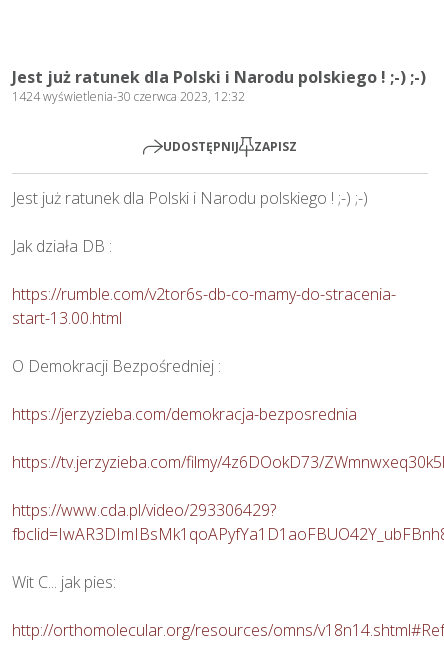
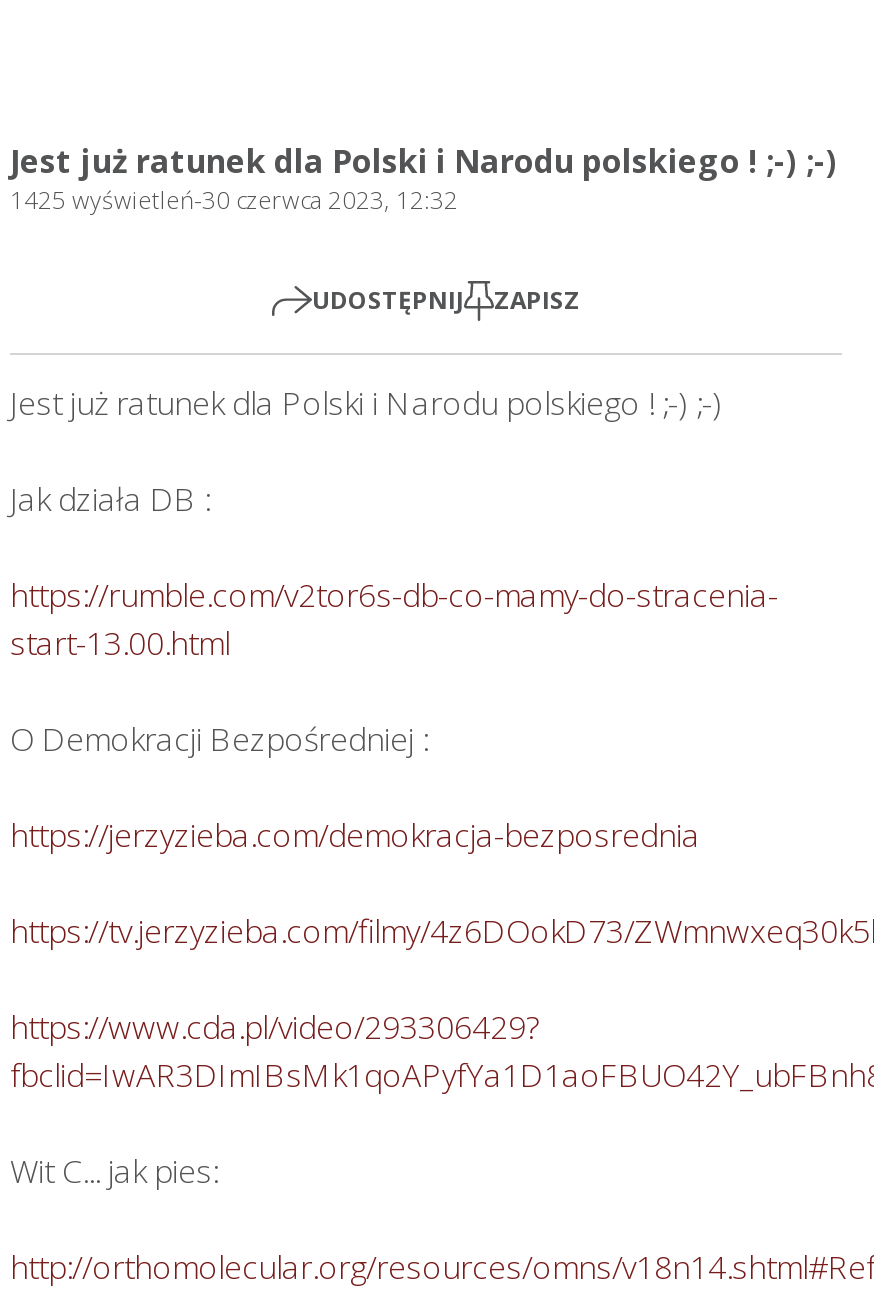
[12,88,245,105] 1424 wyświetlenia-30 czerwca 2023, 12:32 -> [10,183,458,217] 1425 wyświetleń-30 czerwca 2023, 12:32

